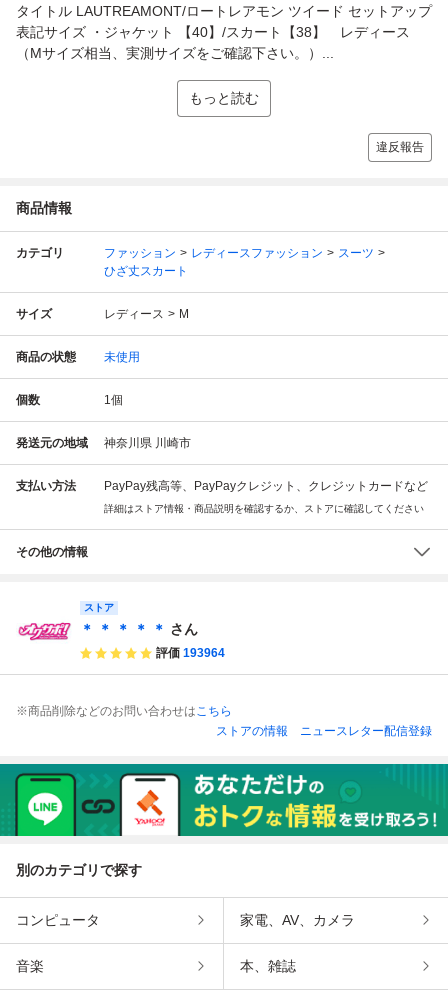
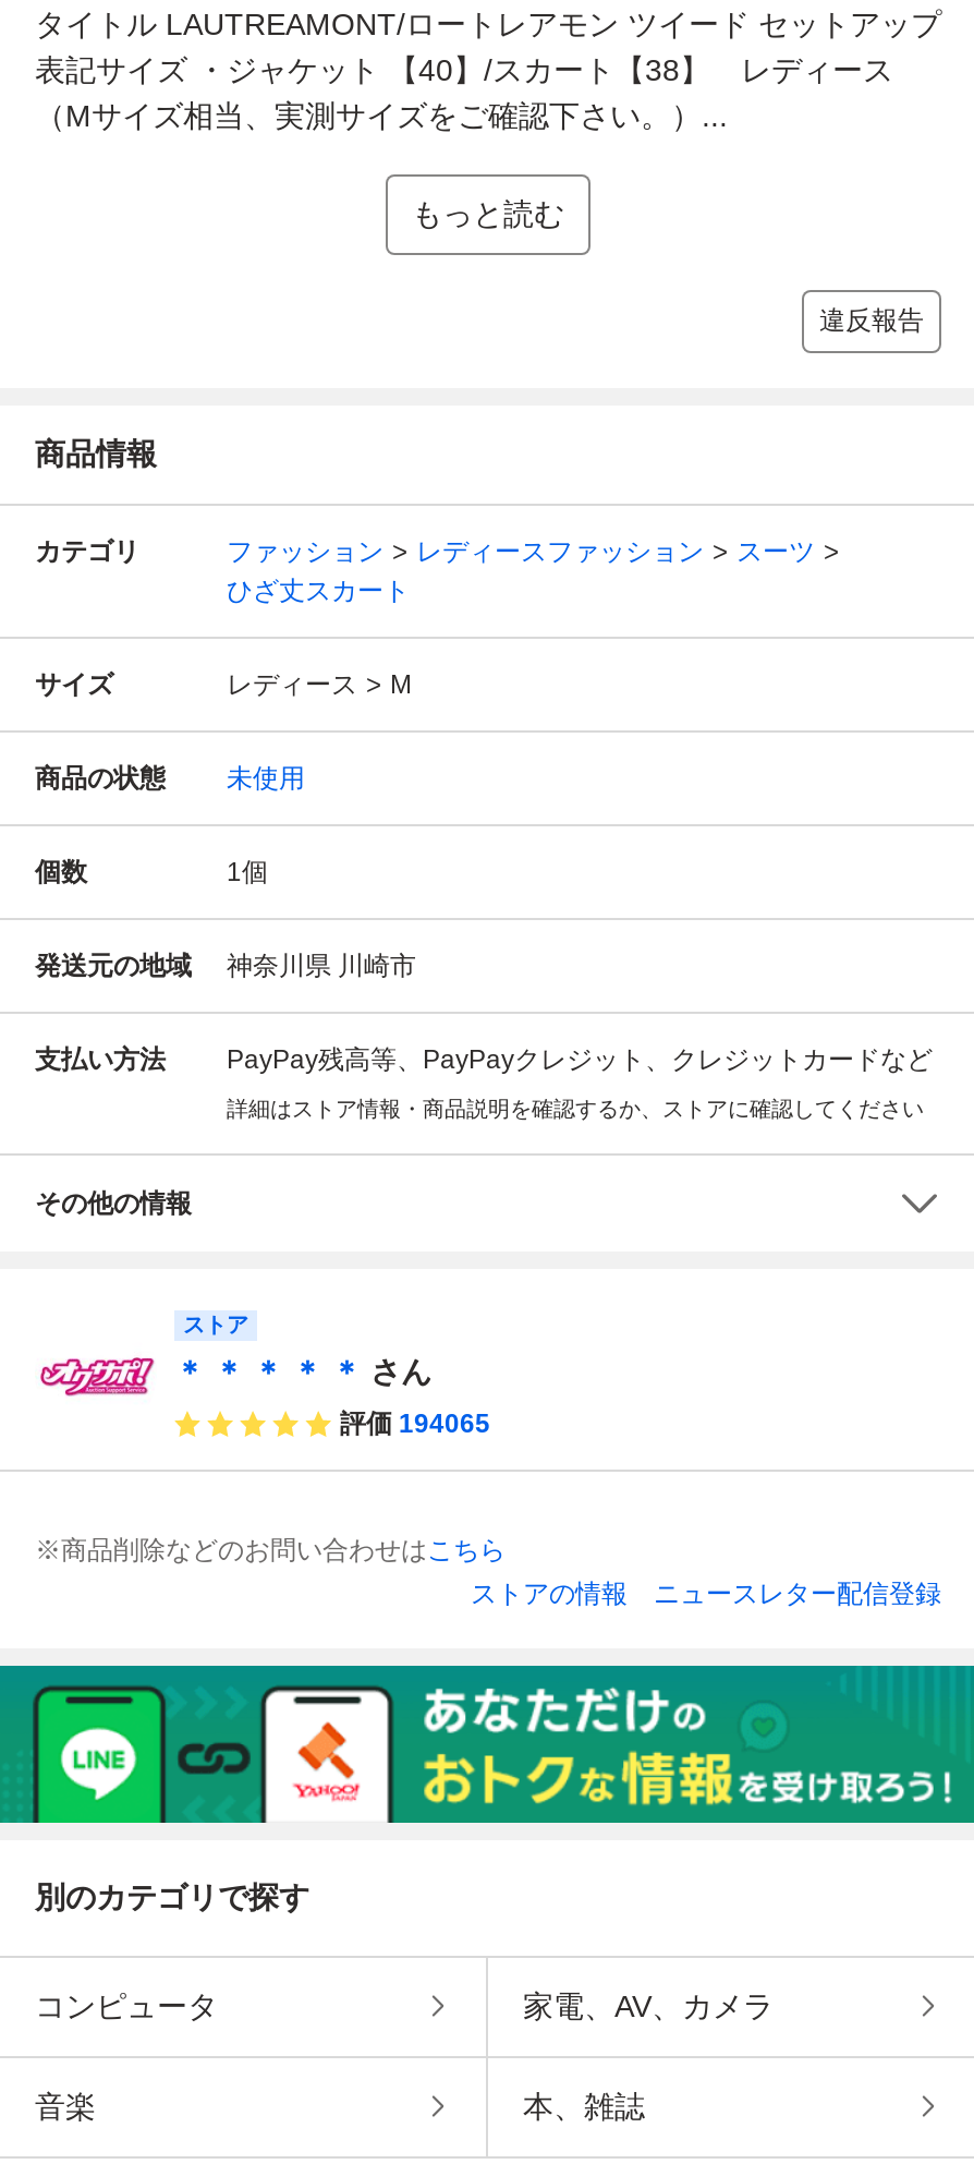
[156,646,225,660] 評価 193964 -> [340,1408,490,1439] 評価 194065

